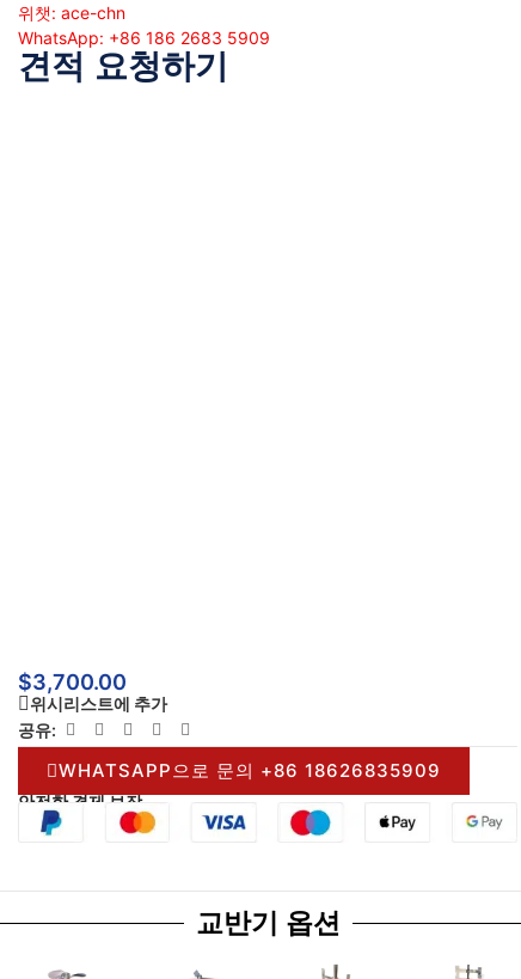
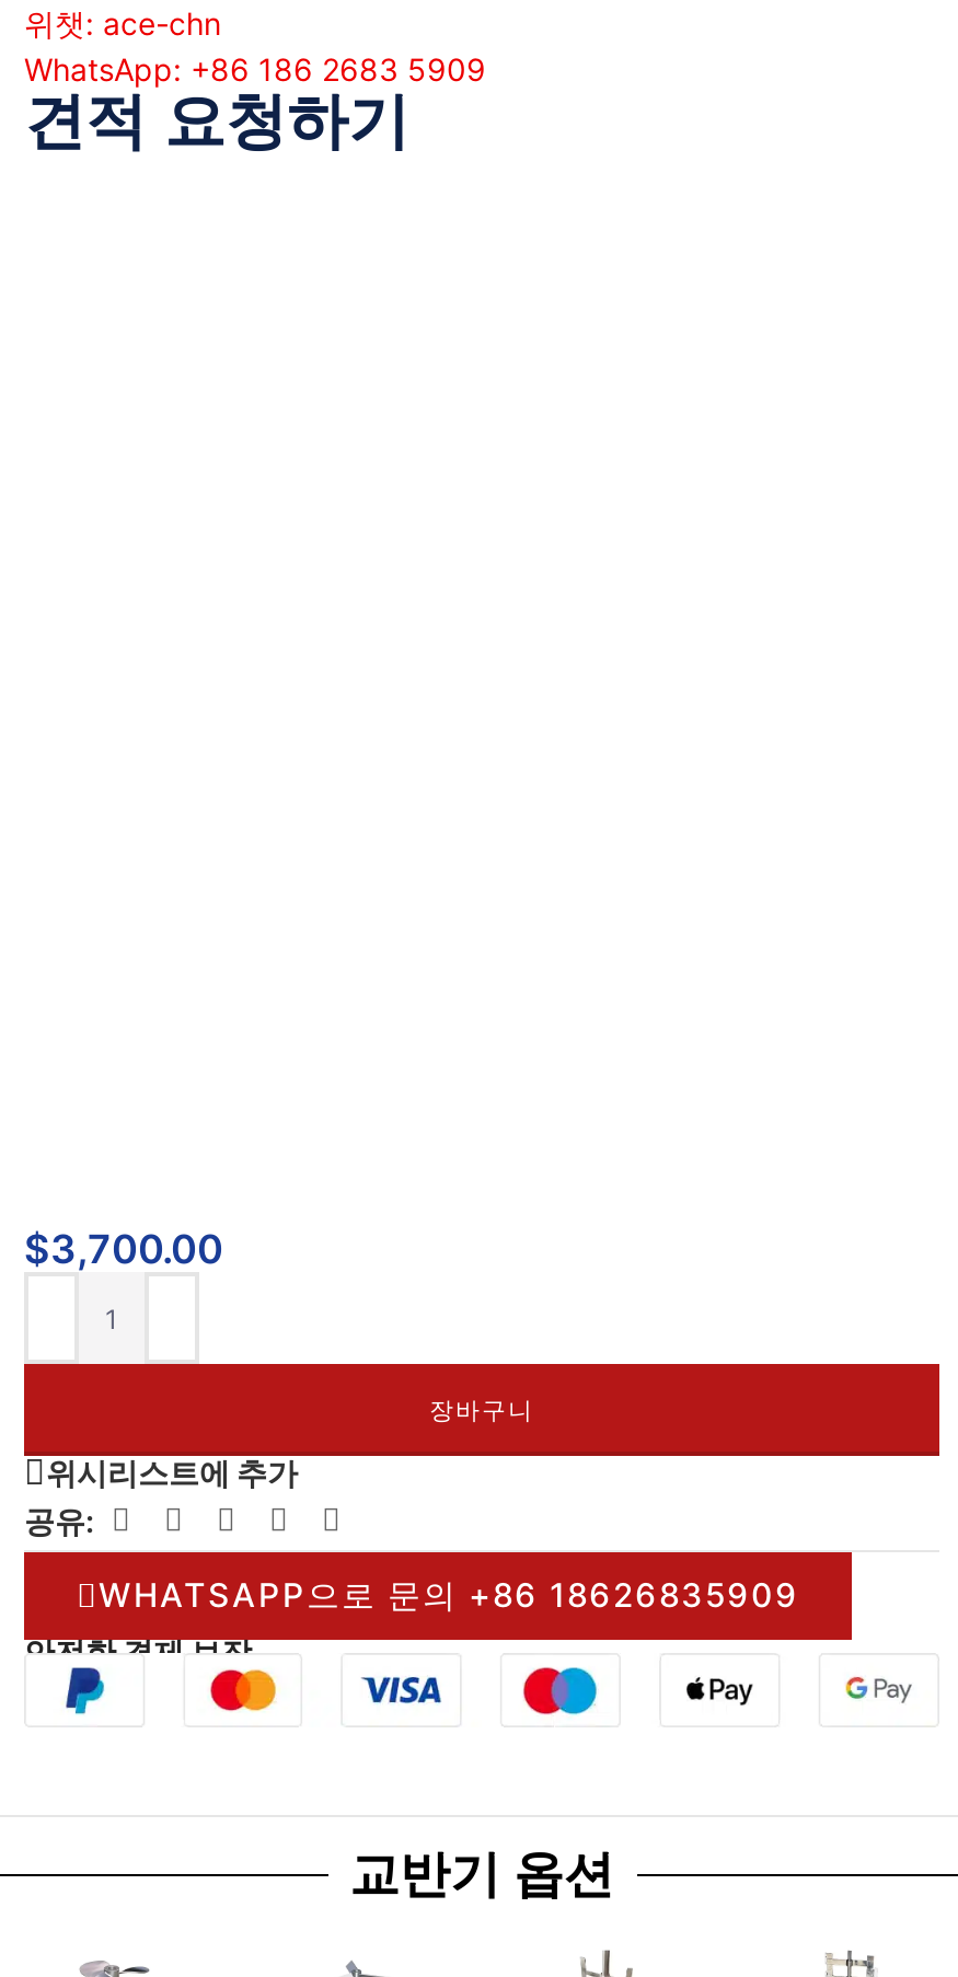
none -> [429,1394,534,1425] 장바구니

